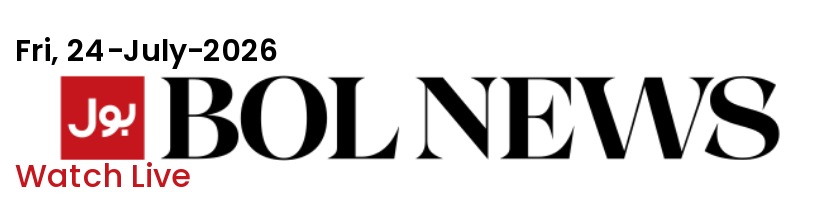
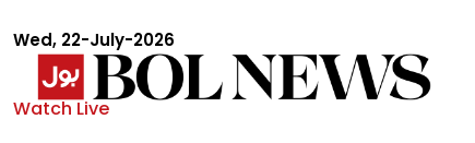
[15,29,279,71] Fri, 24-July-2026 -> [13,28,175,51] Wed, 22-July-2026

